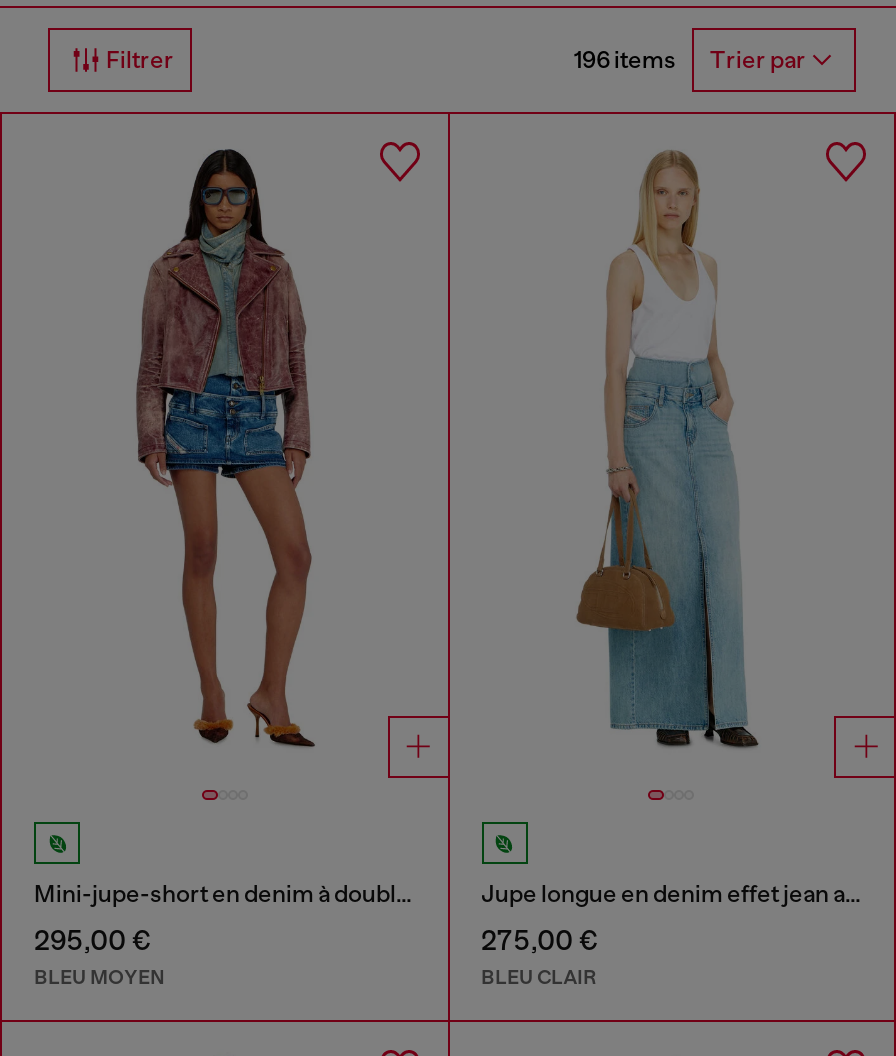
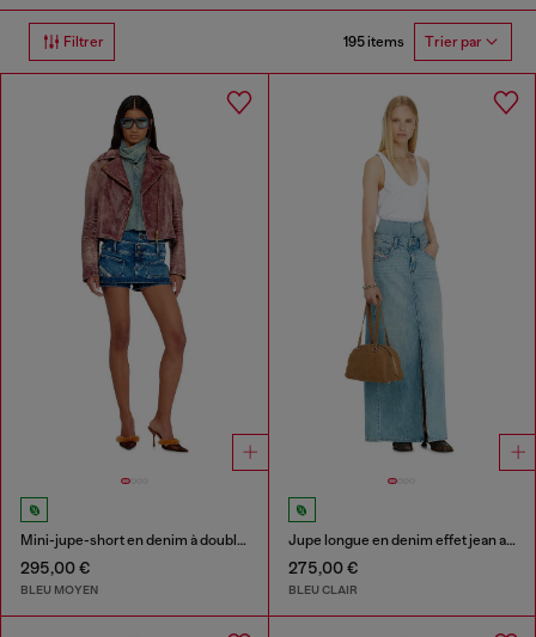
[574,46,806,75] 196 items Trier par -> [343,33,482,51] 195 items Trier par

